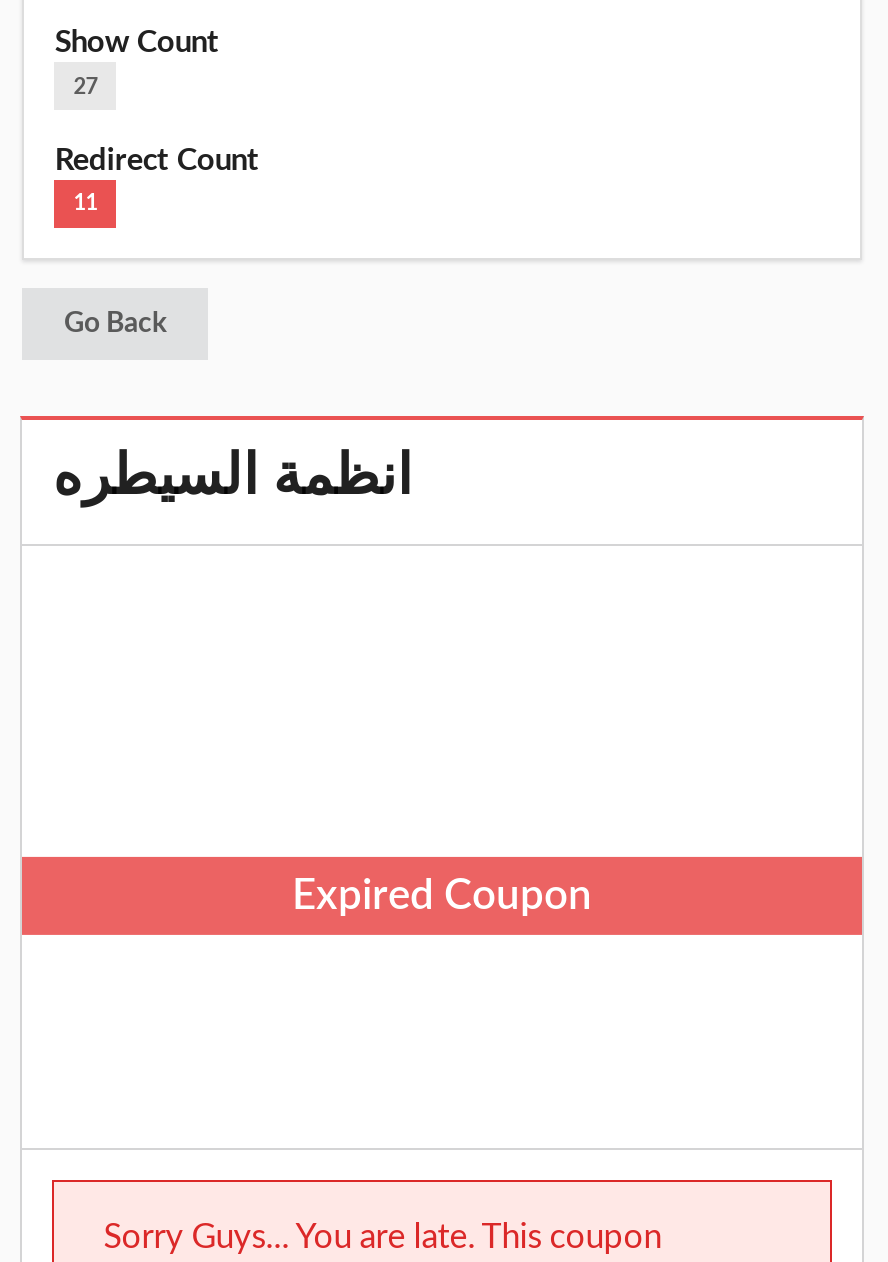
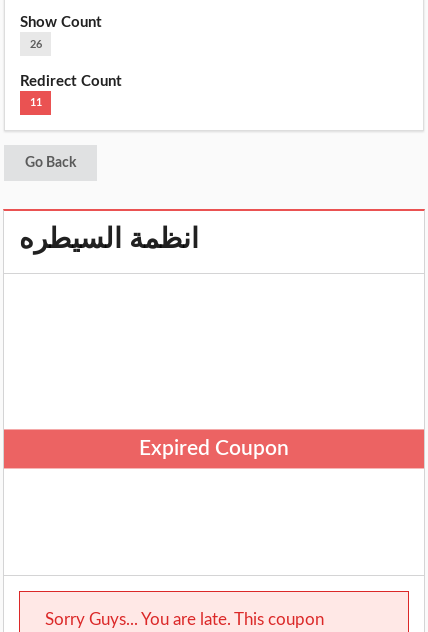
[73,75,97,97] 27 -> [30,39,42,50] 26

